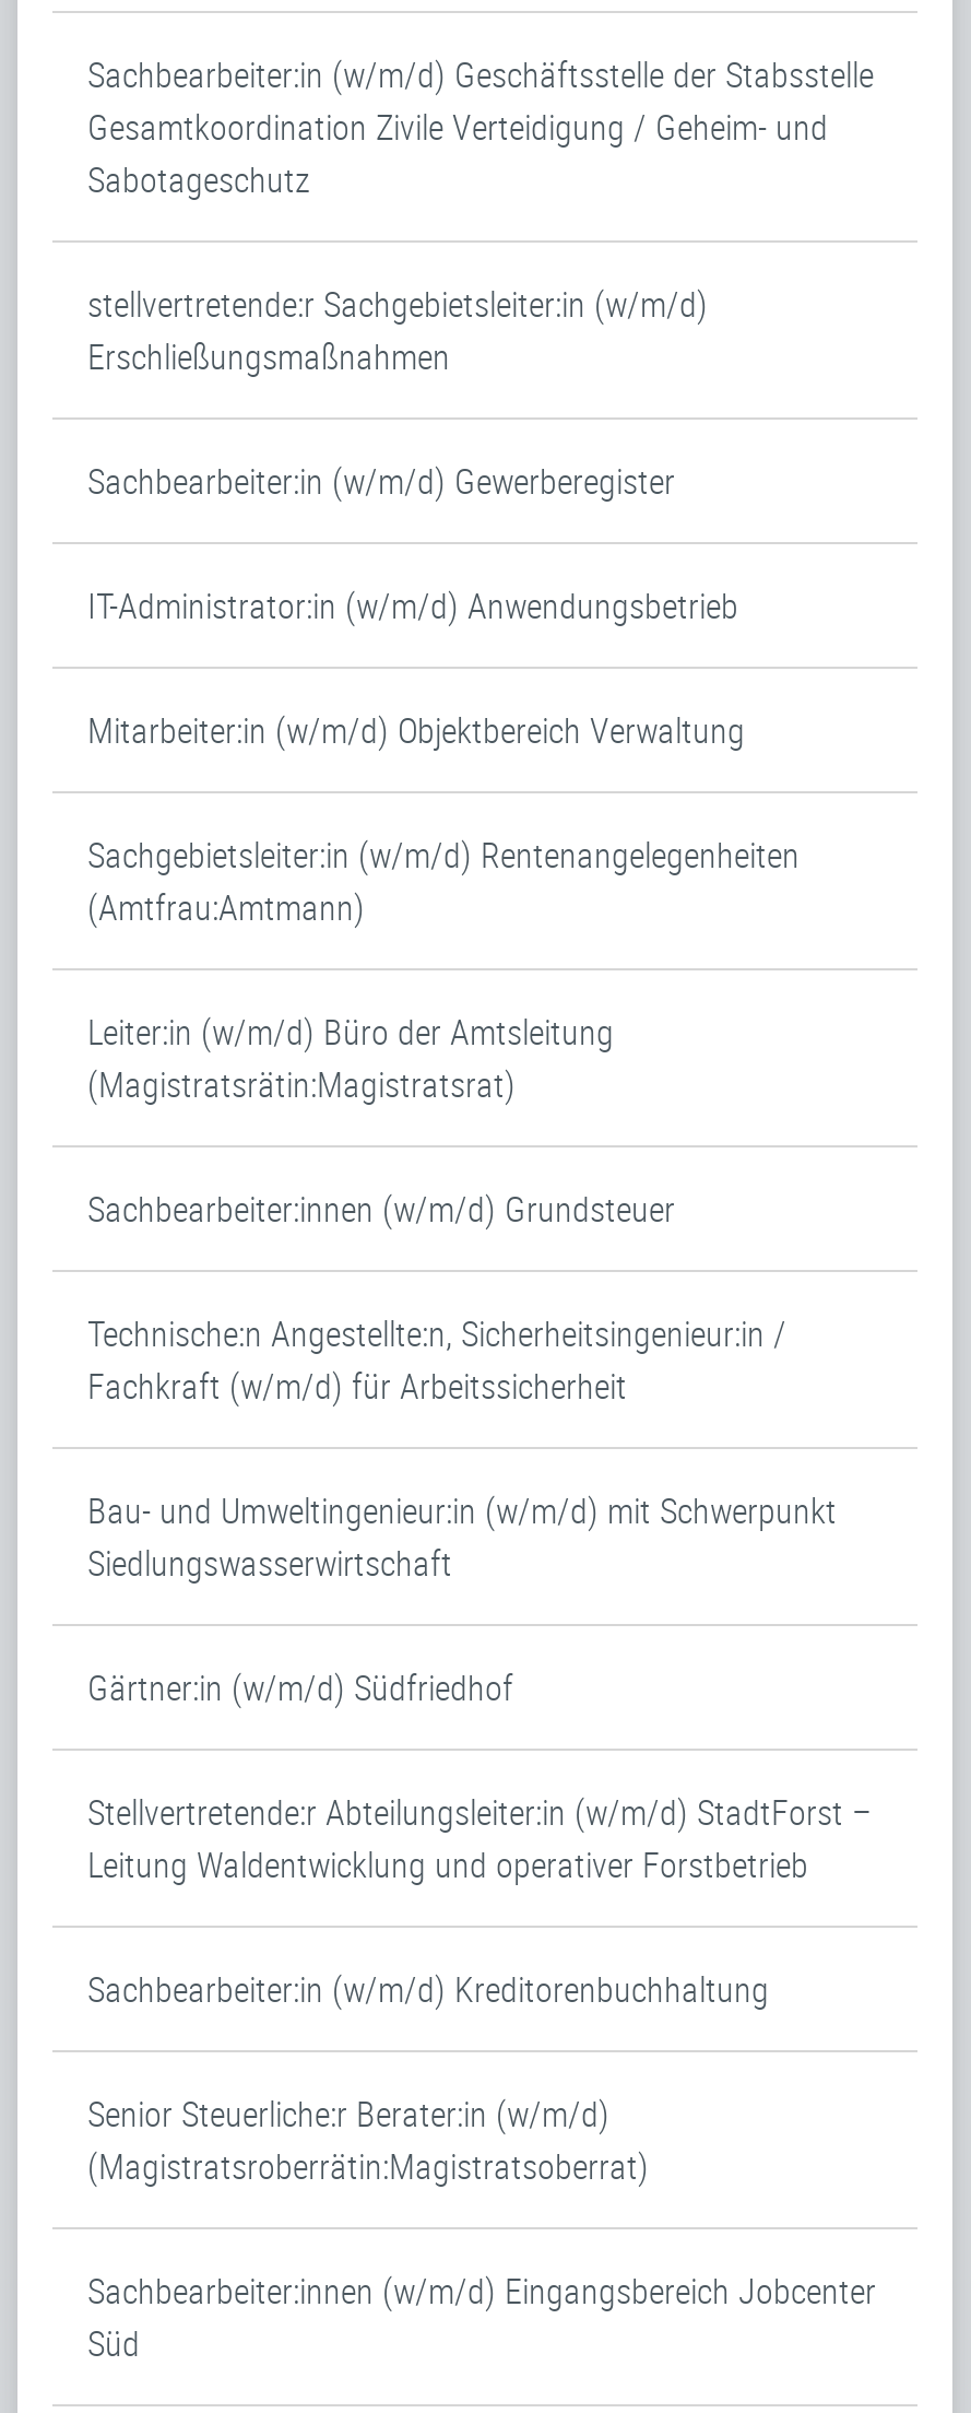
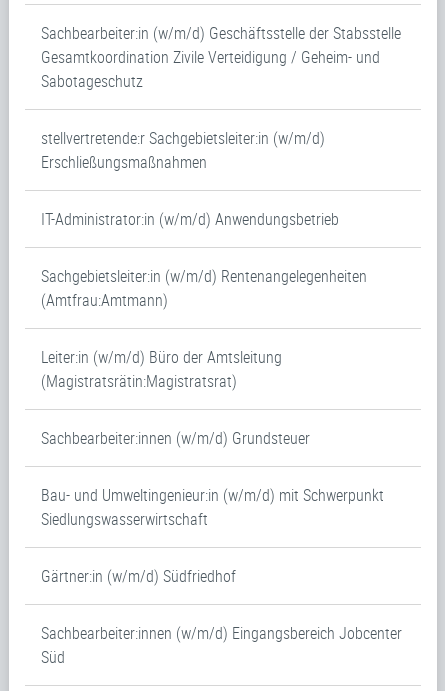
[87,458,675,506] Sachbearbeiter:in (w/m/d) Gewerberegister -> none
[87,707,745,755] Mitarbeiter:in (w/m/d) Objektbereich Verwaltung -> none
[87,1310,786,1411] Technische:n Angestellte:n, Sicherheitsingenieur:in / | Fachkraft (w/m/d) für Arbeitssicherheit -> none
[87,1789,872,2191] Stellvertretende:r Abteilungsleiter:in (w/m/d) StadtForst – | Leitung Waldentwicklung und operativer Forstbetrieb | Sachbearbeiter:in (w/m/d) Kreditorenbuchhaltung | Senior Steuerliche:r Berater:in (w/m/d) | (Magistratsroberrätin:Magistratsoberrat) -> none

